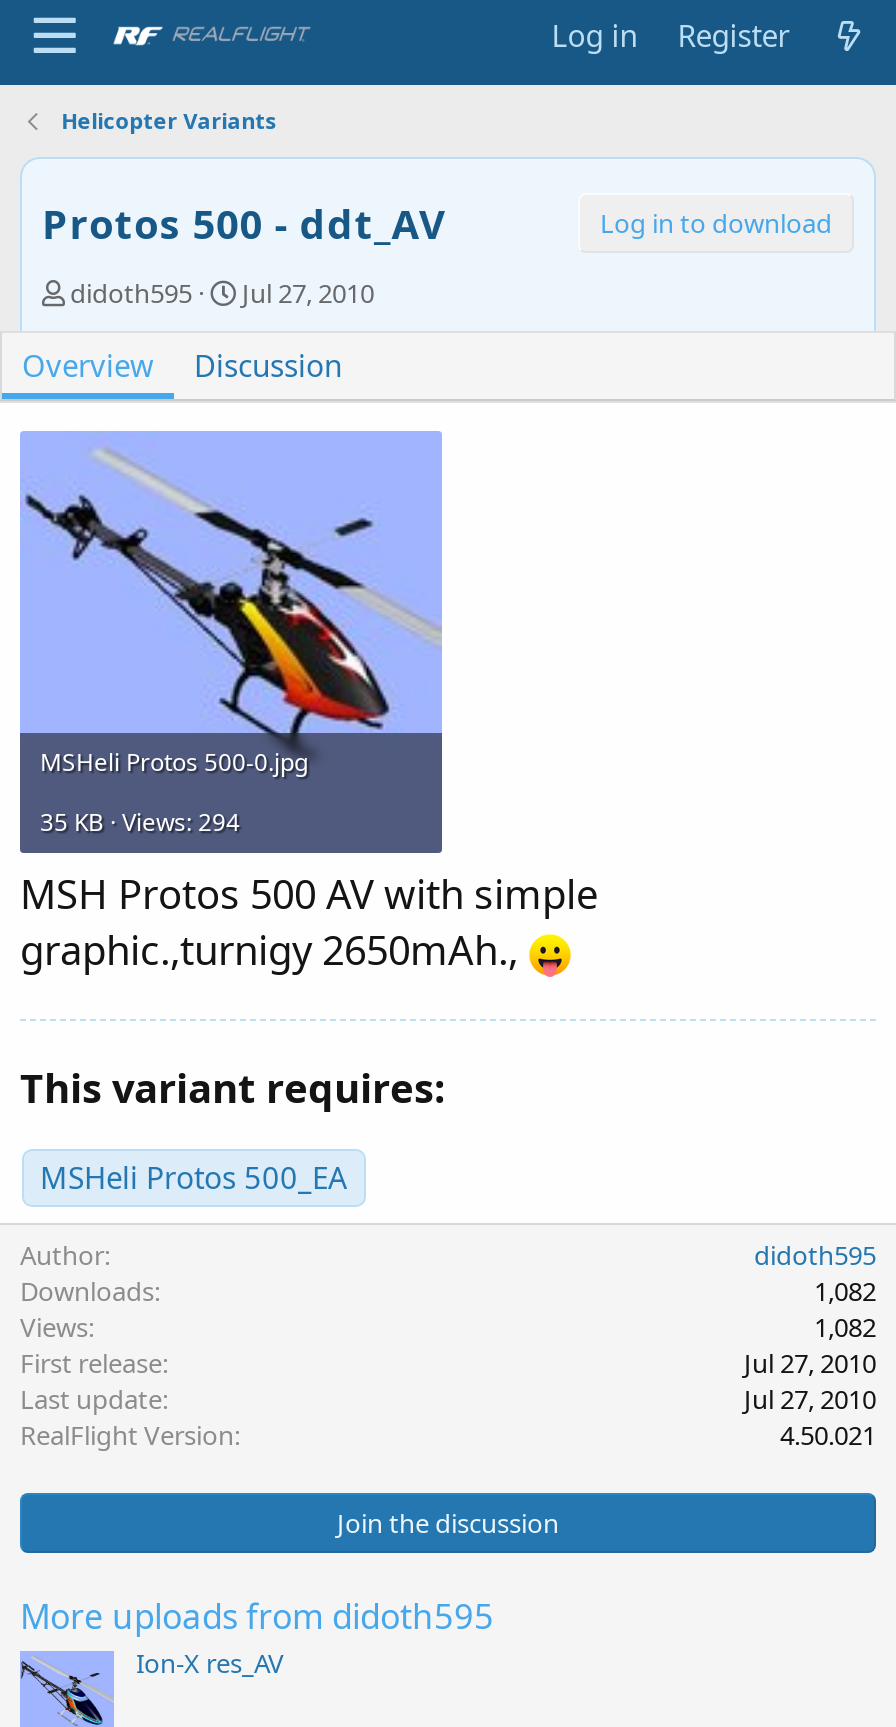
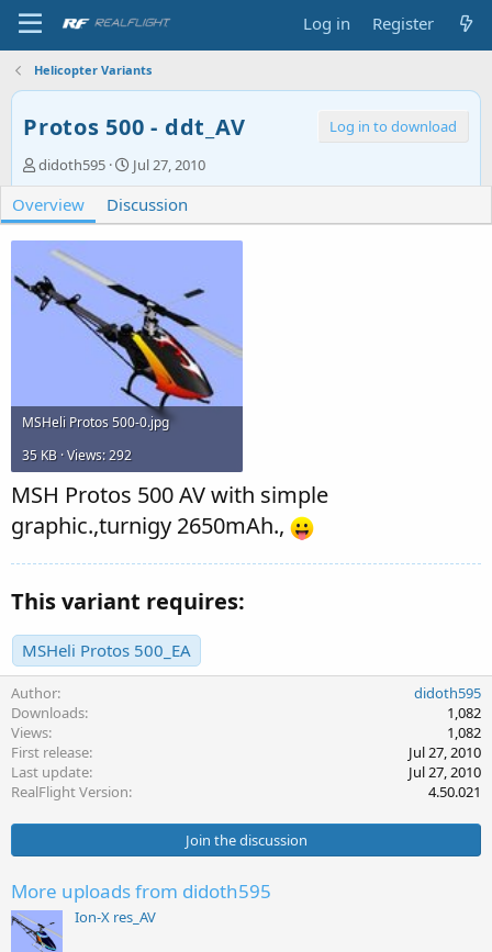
[40,805,240,839] 35 KB · Views: 294 -> [22,446,132,464] 35 KB · Views: 292

